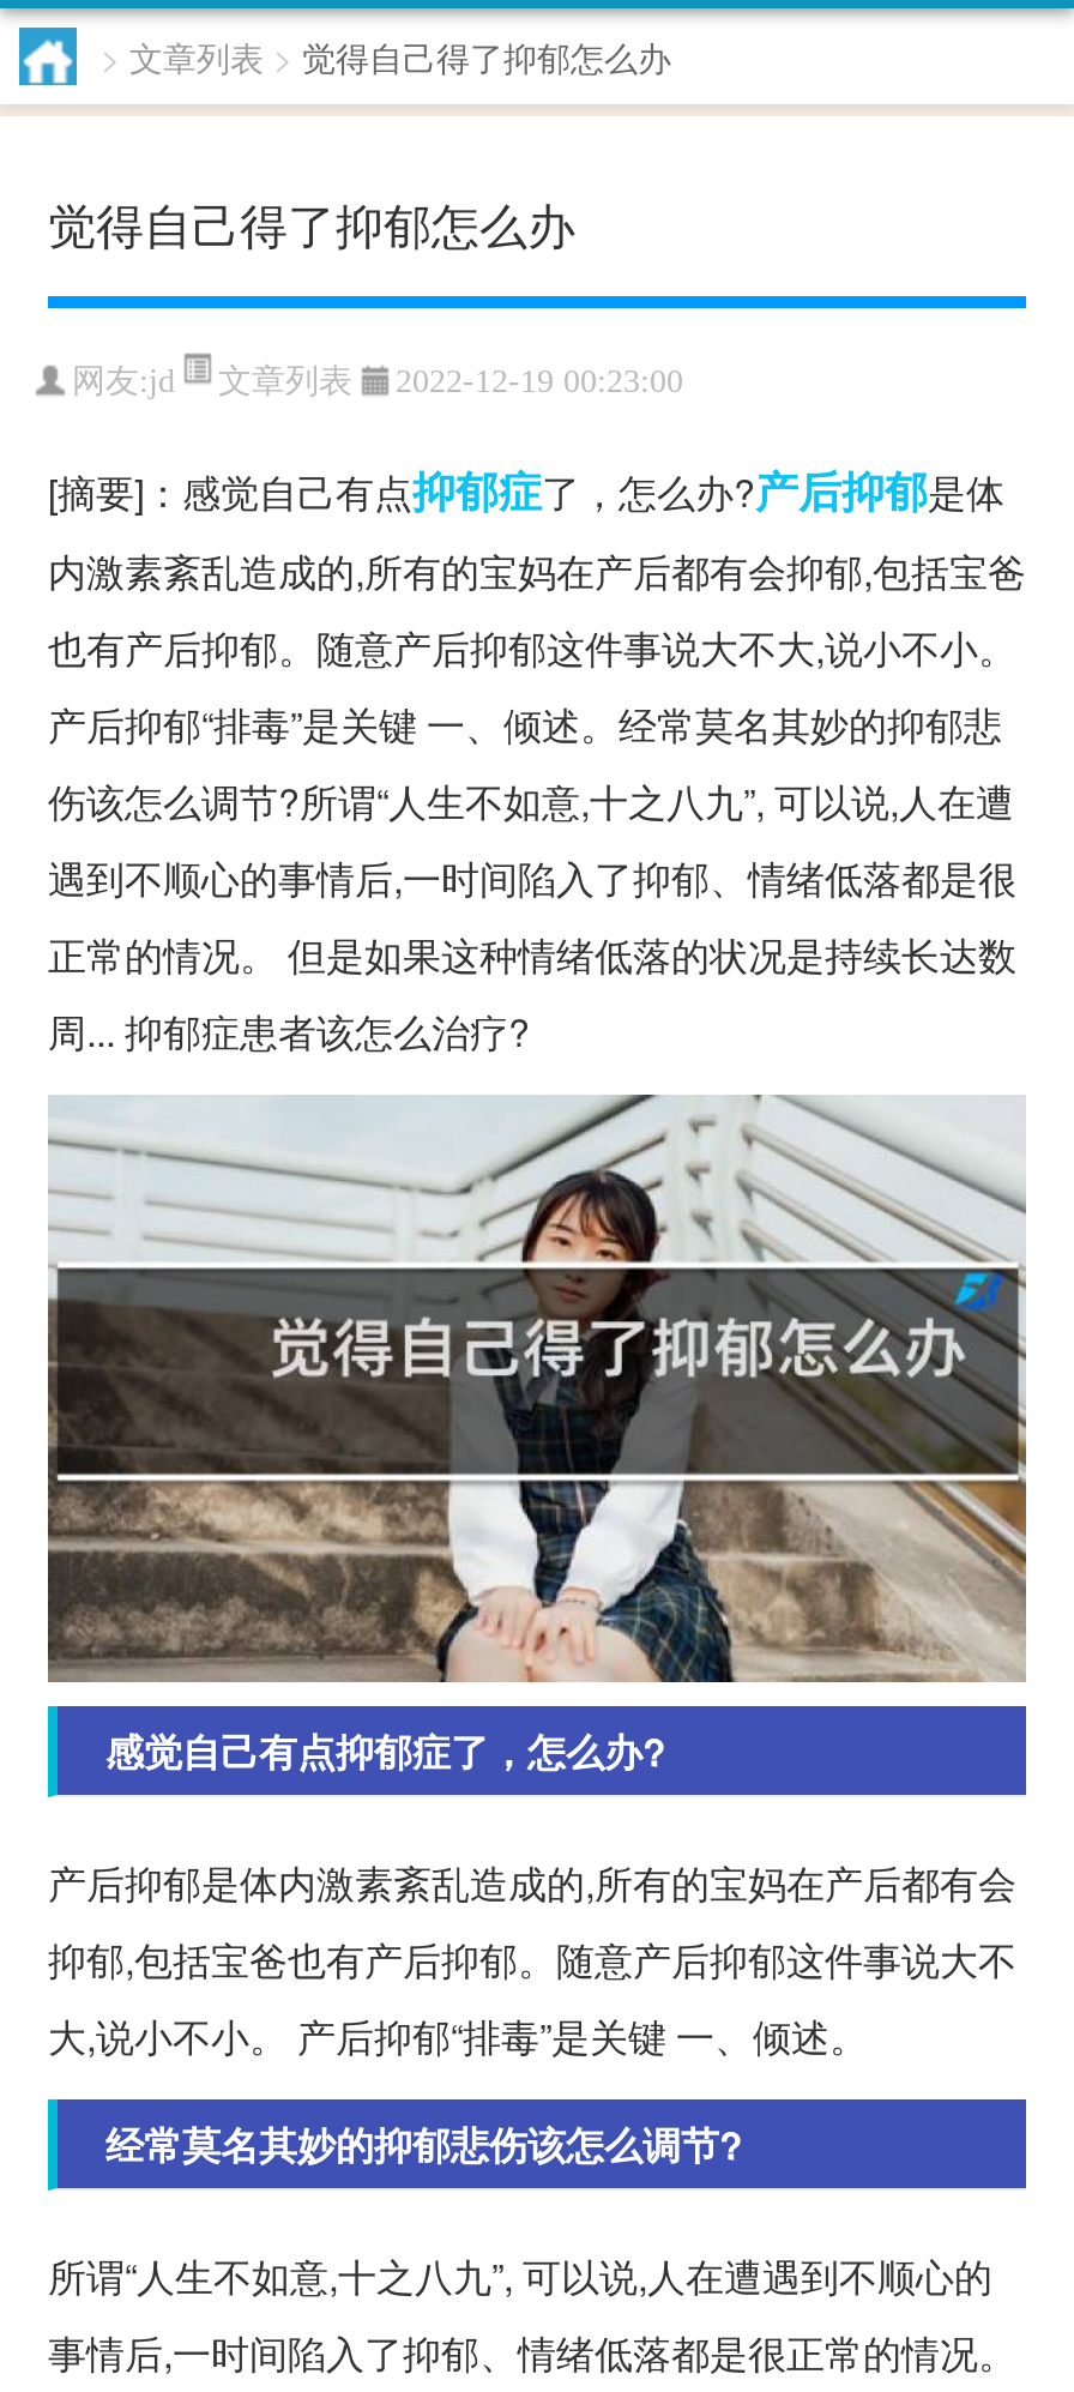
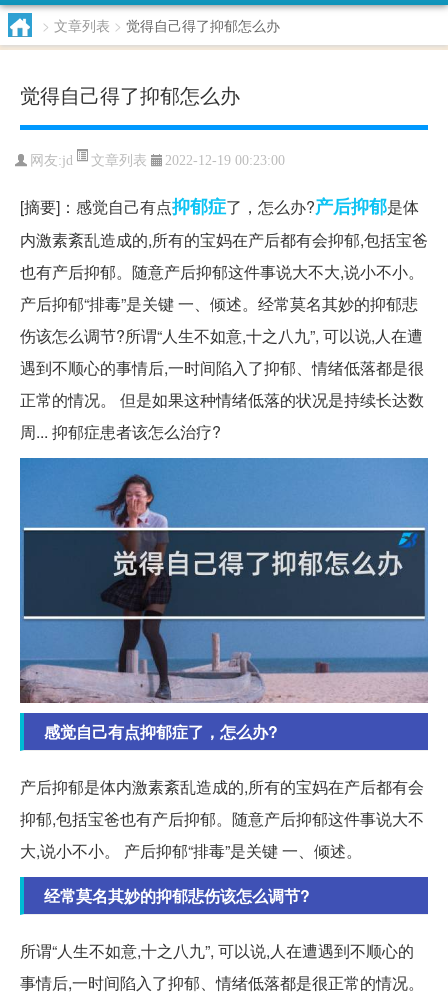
[46,1092,1028,1685] [image] -> [19,457,429,703] [image]

